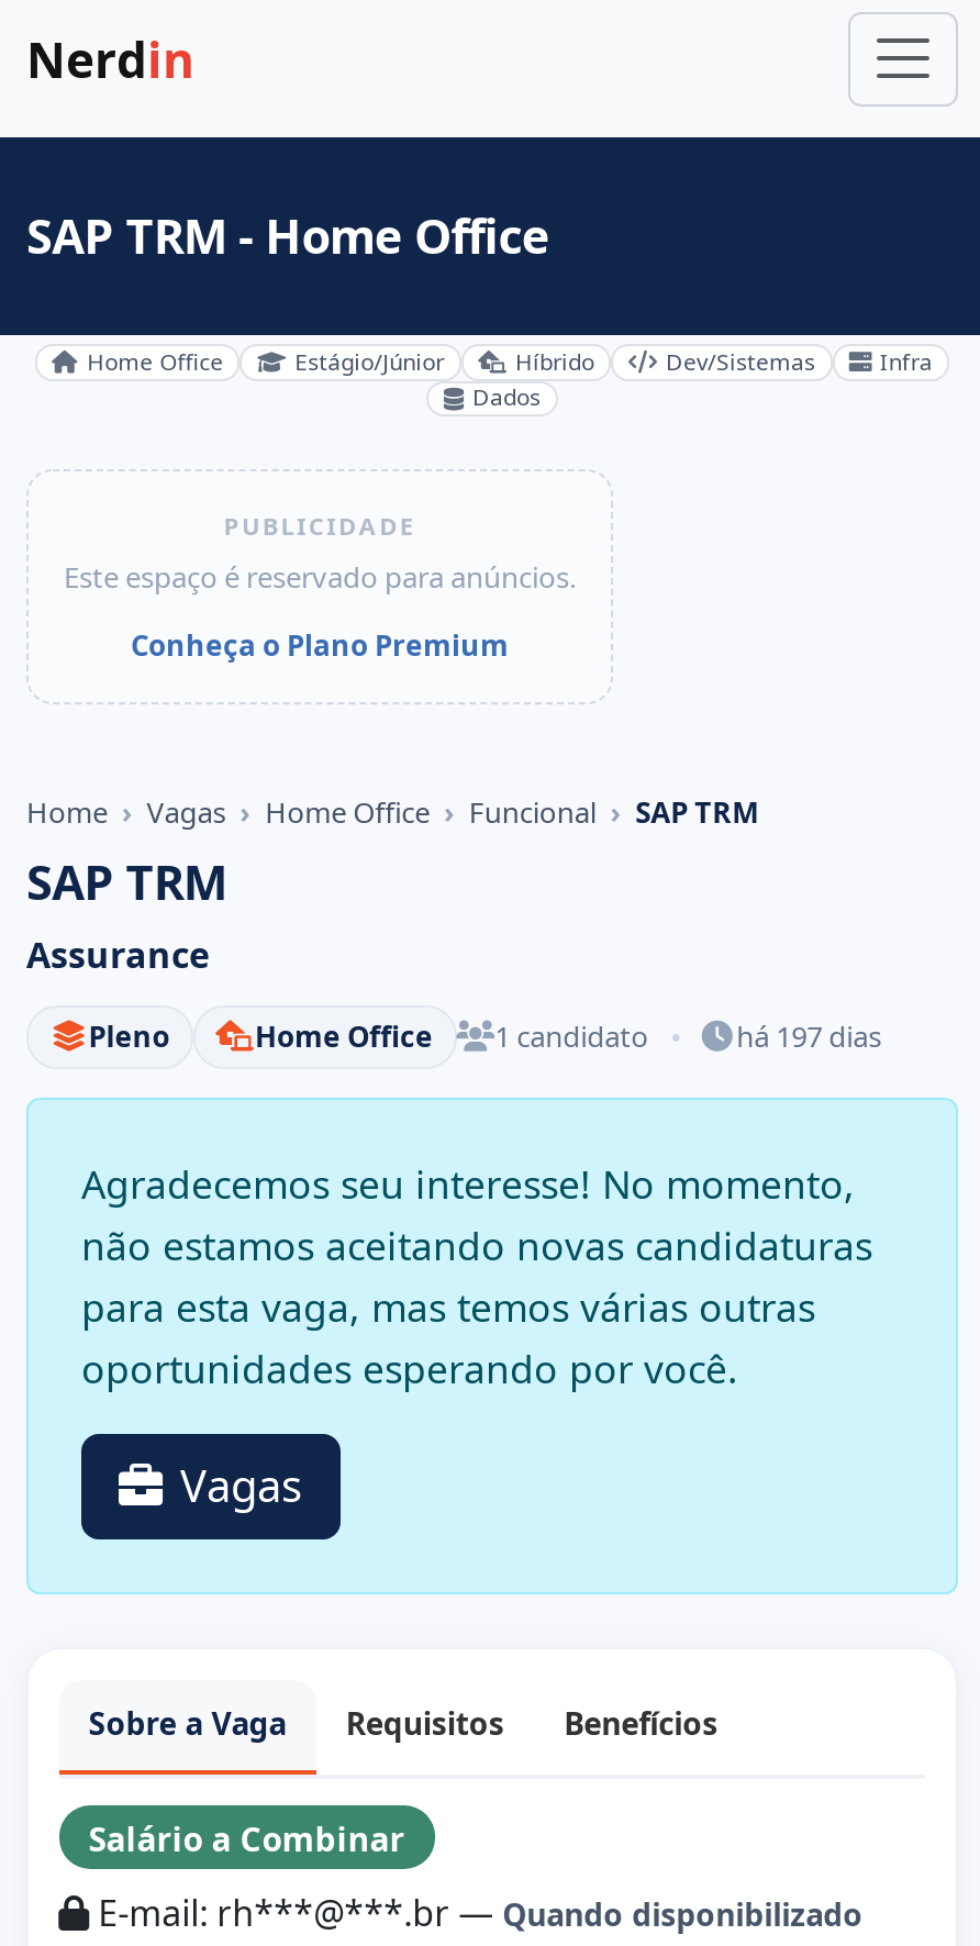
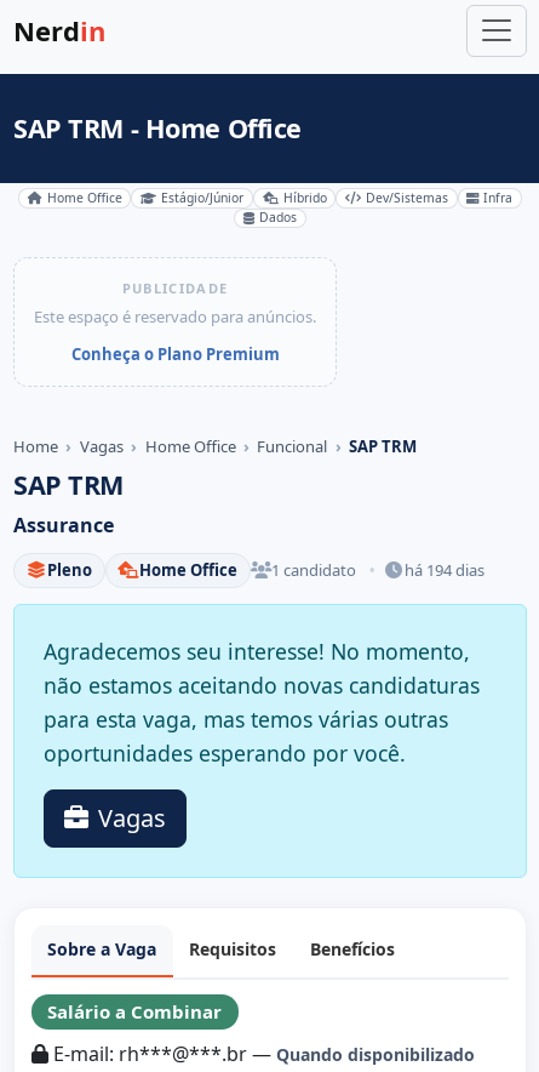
[736,1016,881,1055] há 197 dias -> [405,559,485,581] há 194 dias

